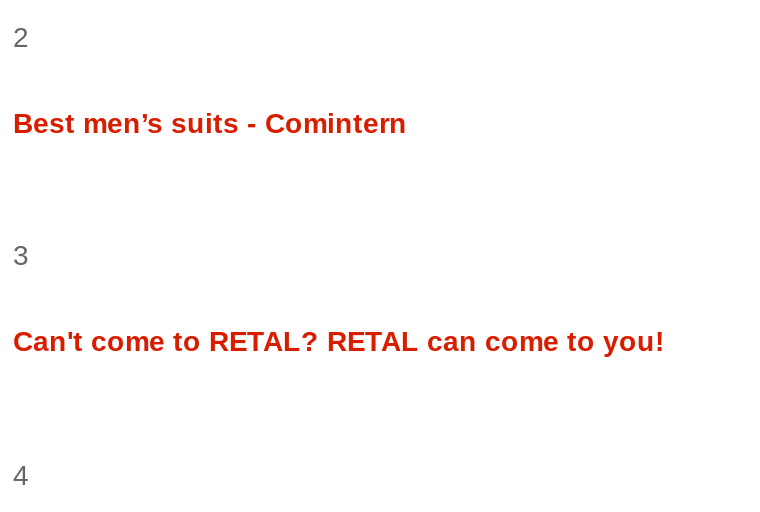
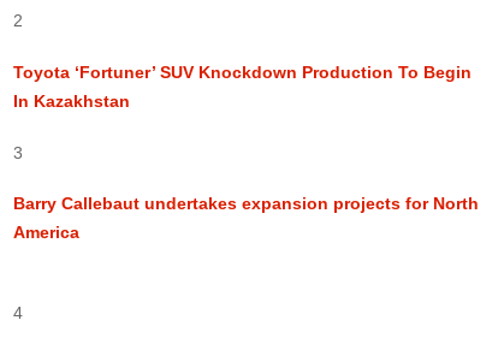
[13,106,407,138] Best men’s suits - Comintern -> [13,63,472,111] Toyota ‘Fortuner’ SUV Knockdown Production To Begin | In Kazakhstan
[13,324,665,356] Can't come to RETAL? RETAL can come to you! -> [13,194,479,242] Barry Callebaut undertakes expansion projects for North | America

